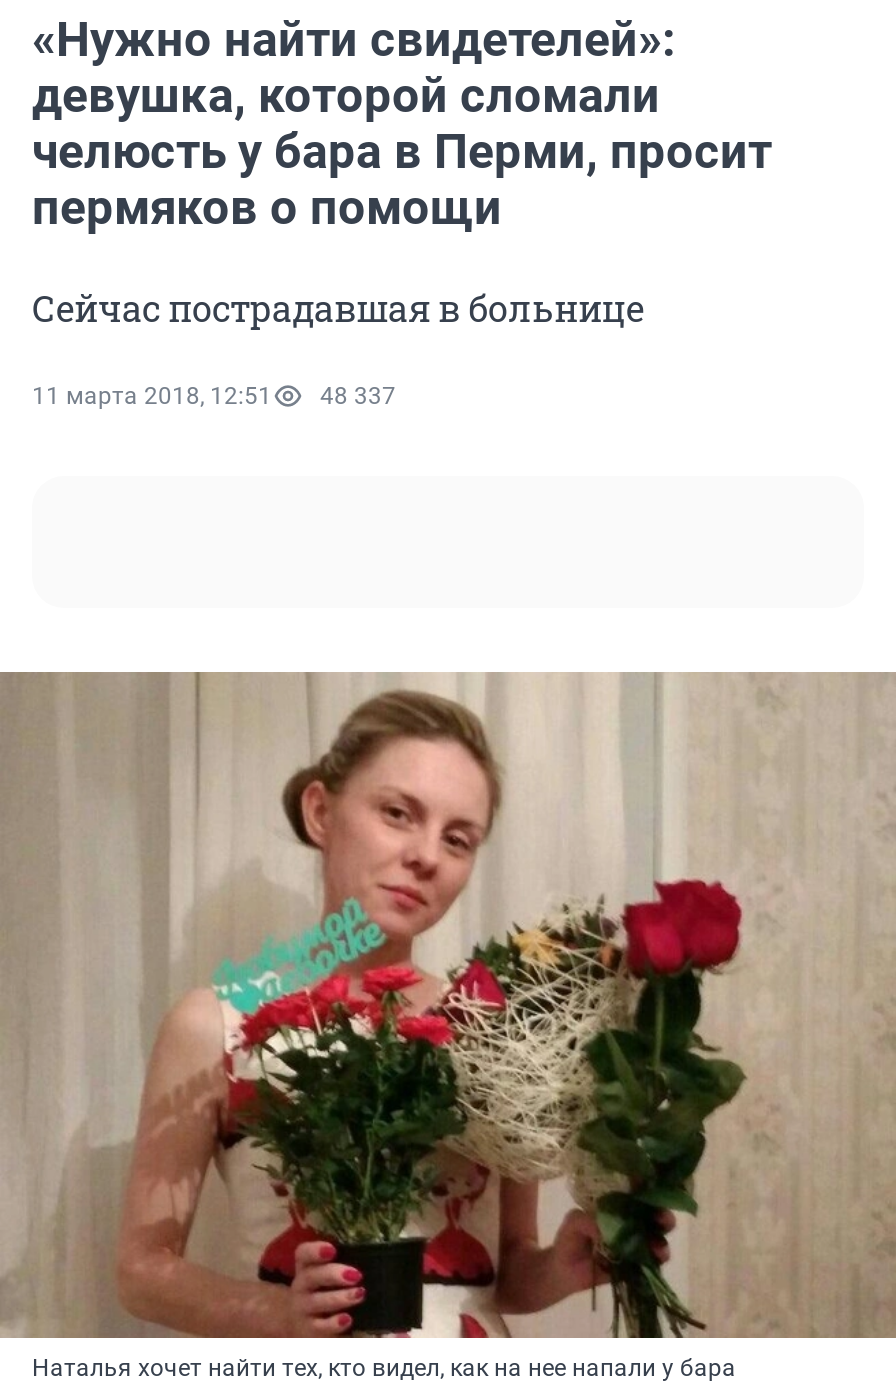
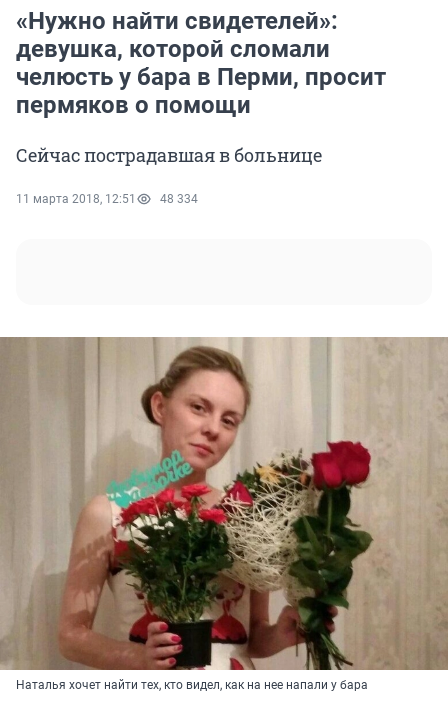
[32,382,396,410] 11 марта 2018, 12:51 48 337 -> [16,192,198,206] 11 марта 2018, 12:51 48 334

